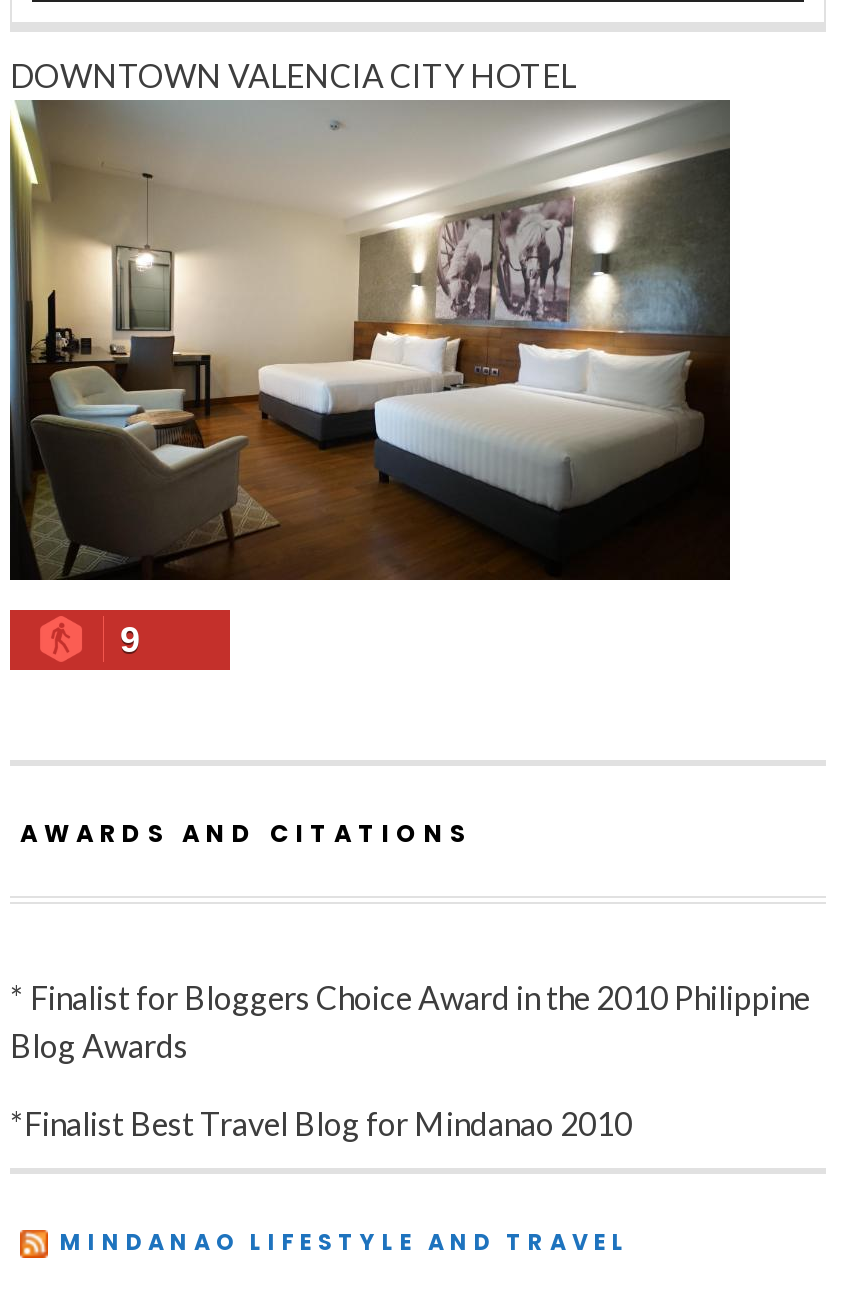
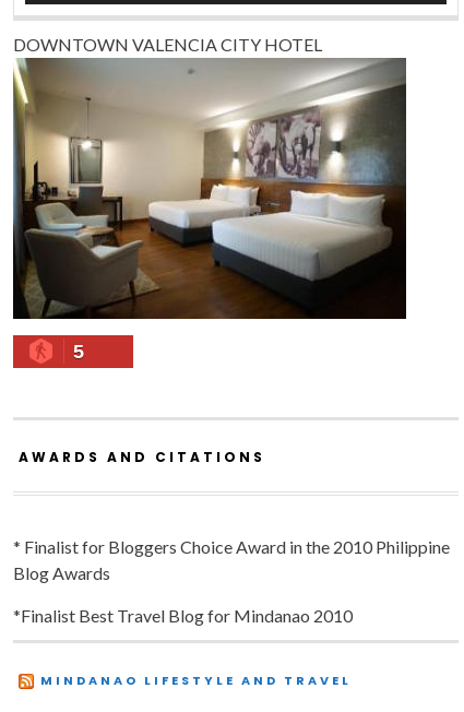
[120,620,136,660] 9 -> [73,340,82,362] 5

